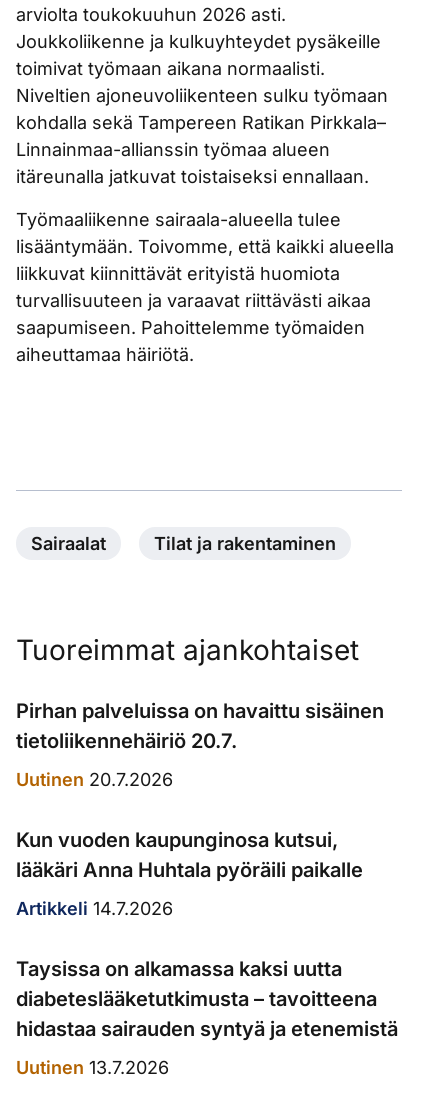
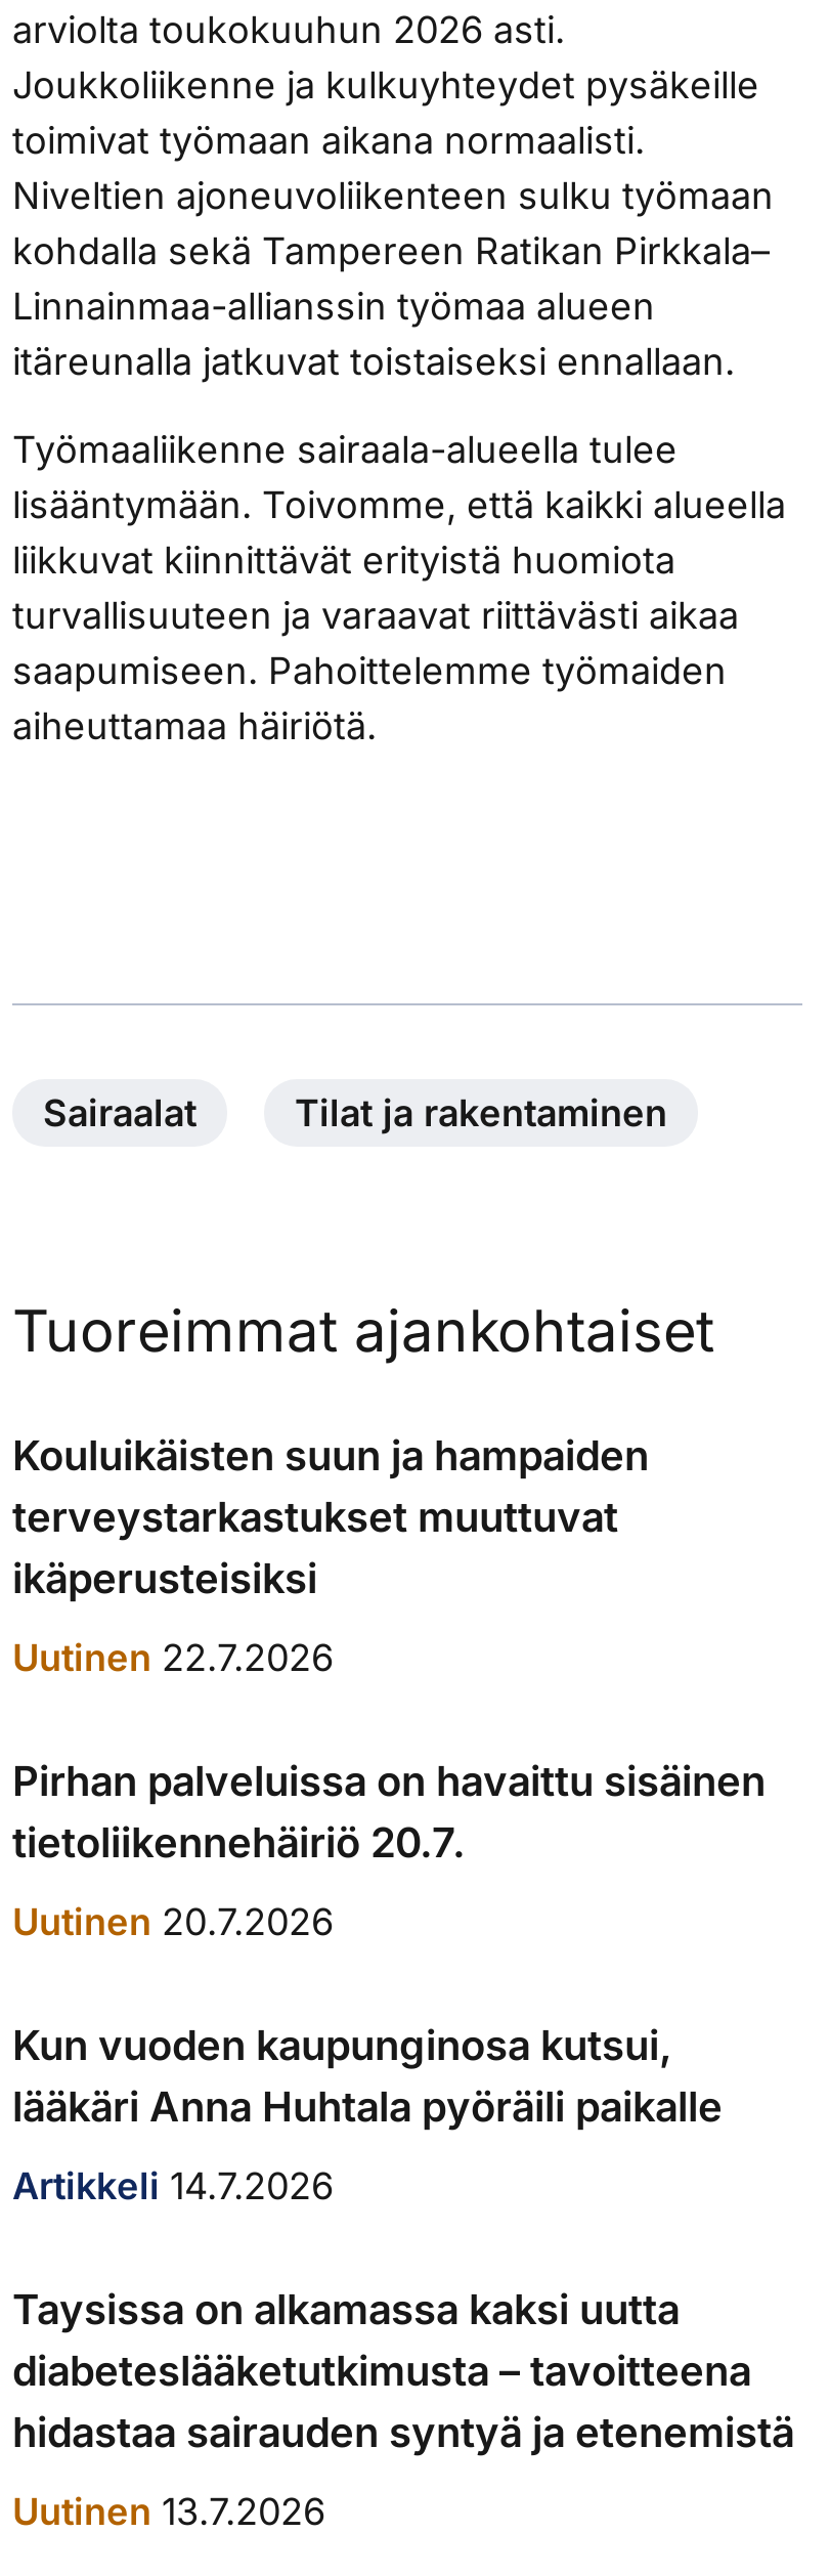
none -> [12,1432,649,1680] Kouluikäisten suun ja hampaiden | terveystarkastukset muuttuvat | ikäperusteisiksi | Uutinen 22.7.2026

